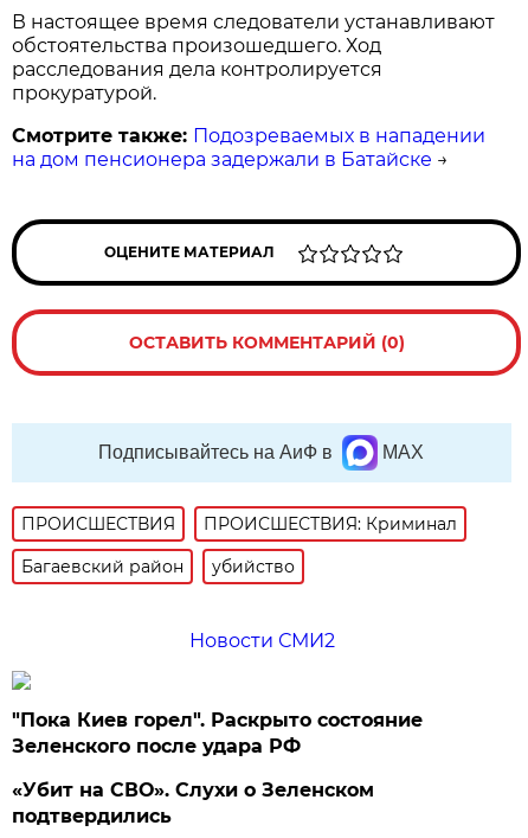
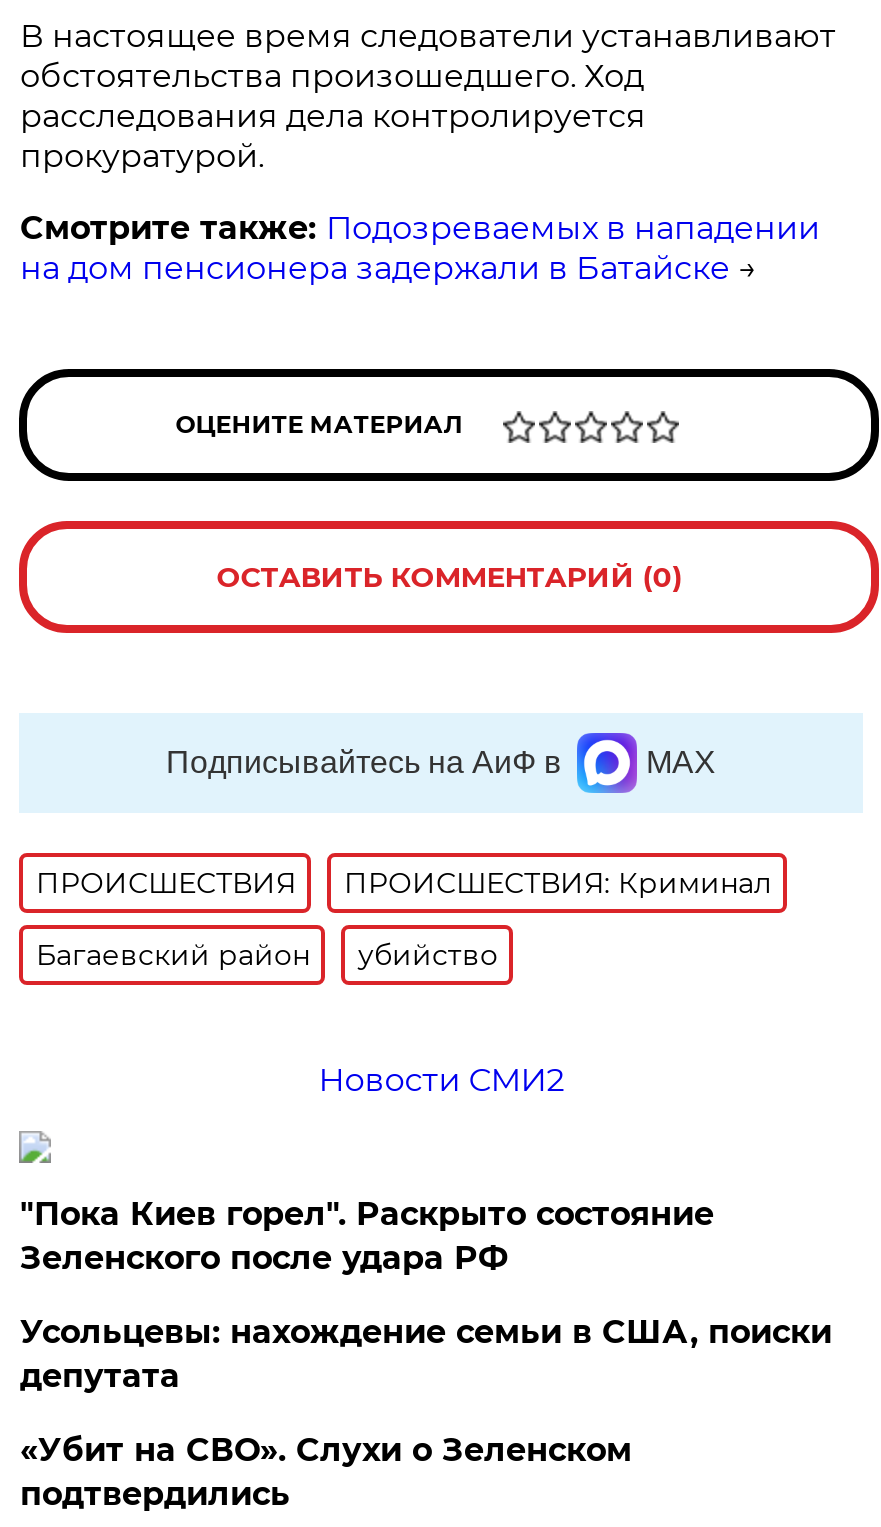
none -> [20,1313,832,1395] Усольцевы: нахождение семьи в США, поиски | депутата

